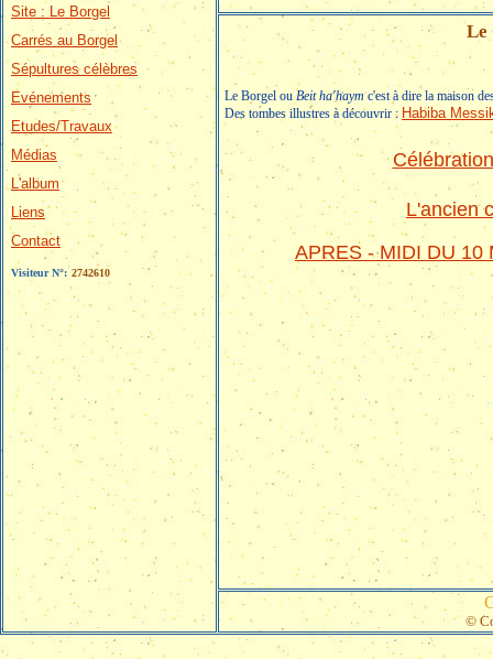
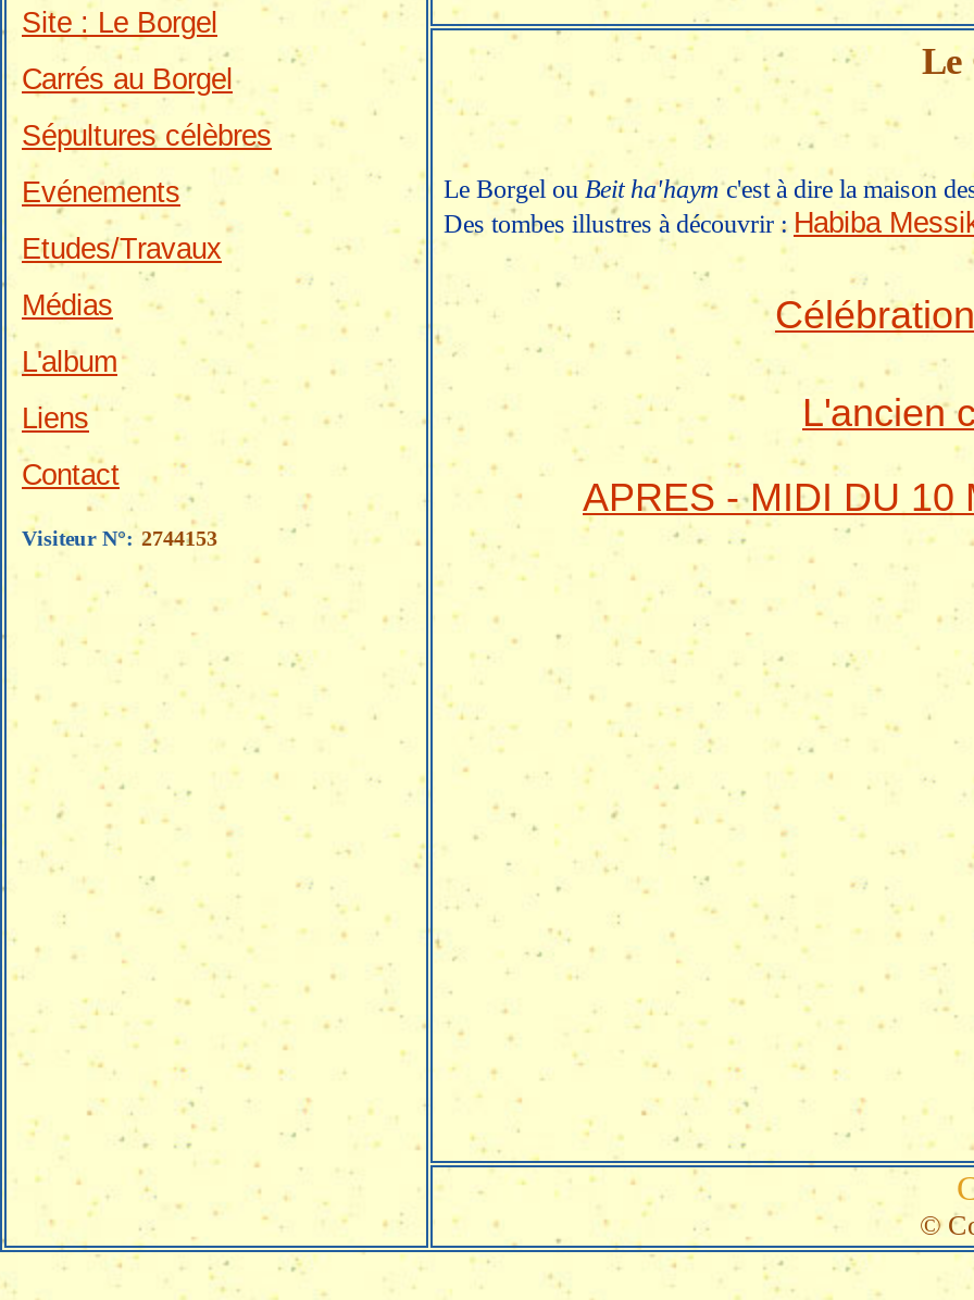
[11,267,110,279] Visiteur N°: 2742610 -> [22,526,217,550] Visiteur N°: 2744153

